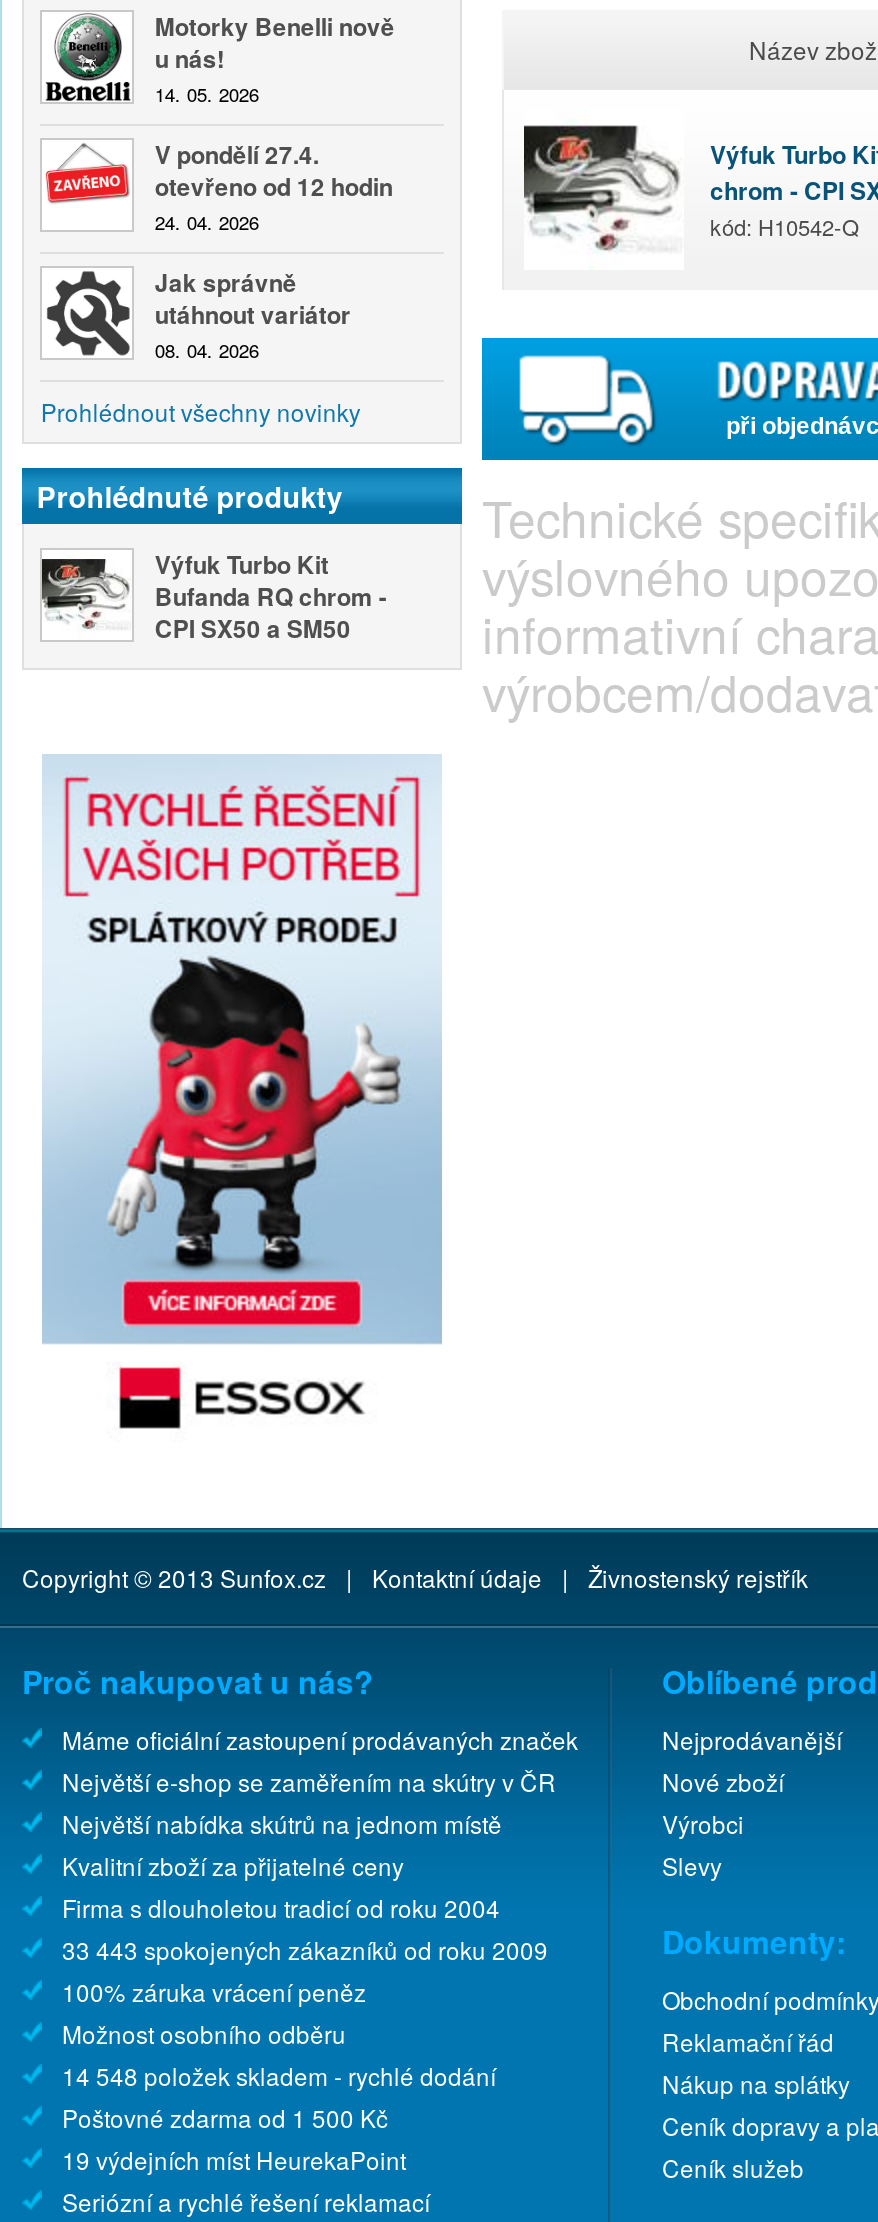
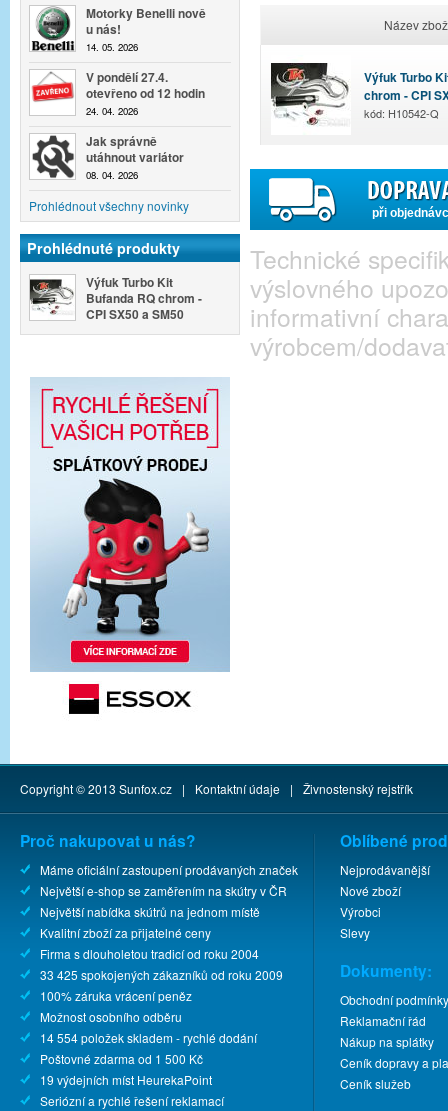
[62,1933,548,1967] 33 443 spokojených zákazníků od roku 2009 -> [40,966,283,983] 33 425 spokojených zákazníků od roku 2009
[62,2059,496,2093] 14 548 položek skladem - rychlé dodání -> [40,1029,257,1046] 14 554 položek skladem - rychlé dodání

